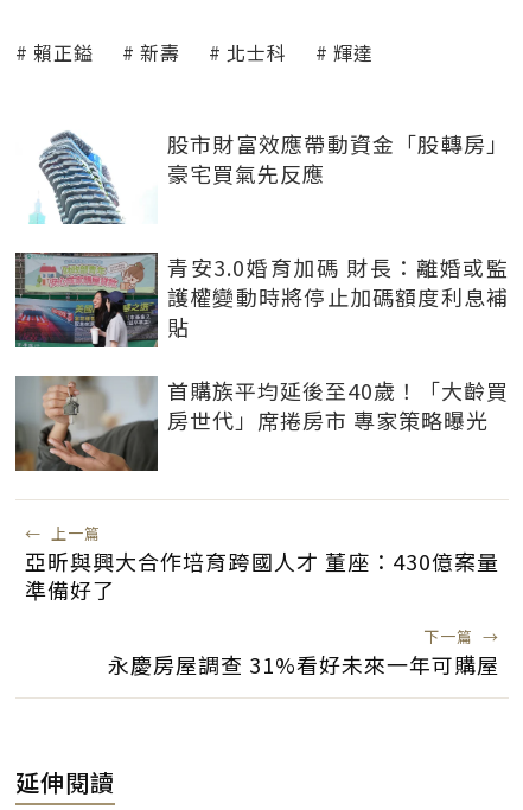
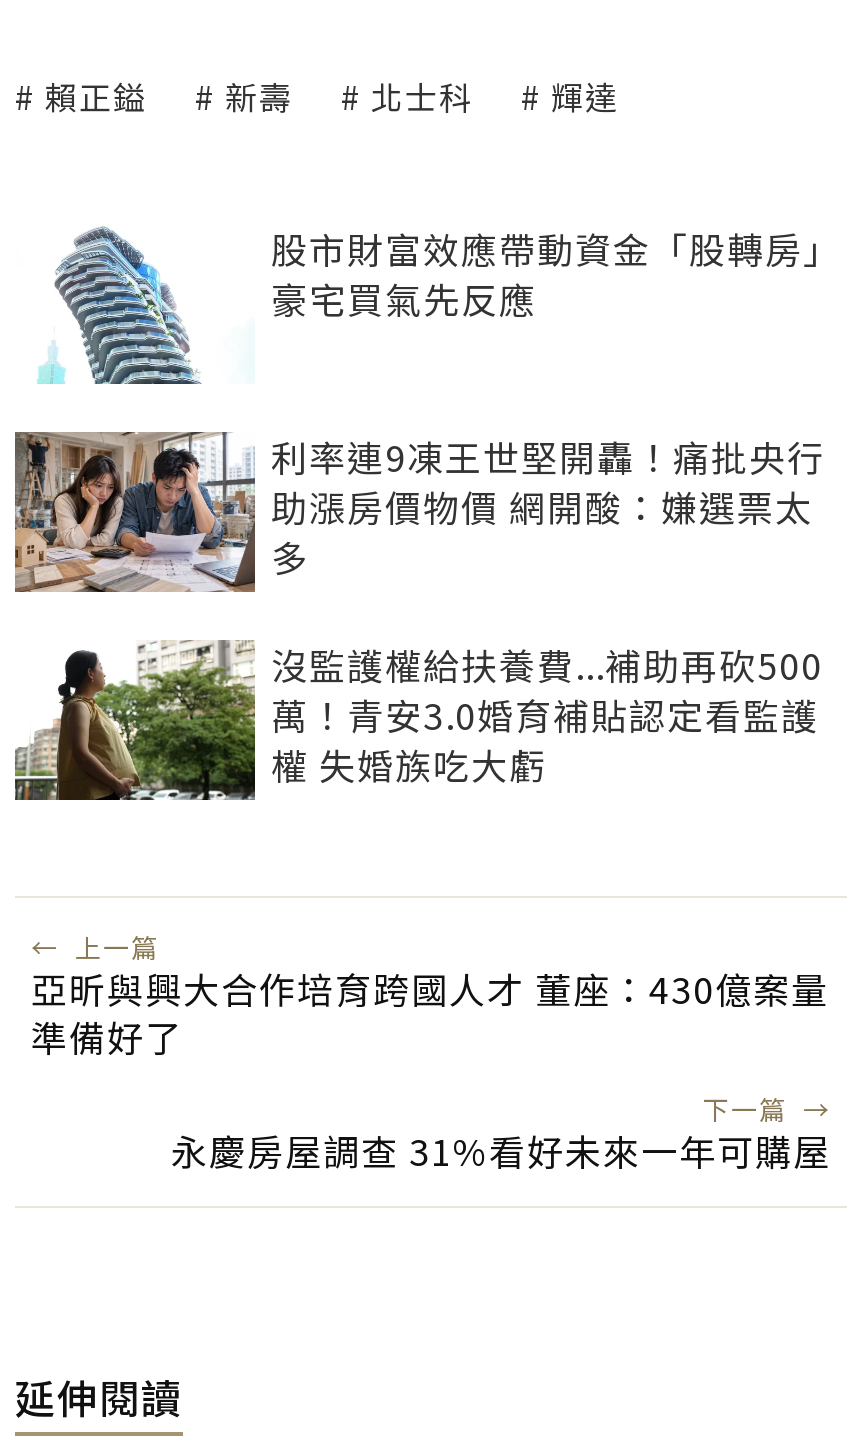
[14,251,509,349] [image] | 青安3.0婚育加碼 財長：離婚或監 | 護權變動時將停止加碼額度利息補 | 貼 -> [13,431,825,594] [image] | 利率連9凍王世堅開轟！痛批央行 | 助漲房價物價 網開酸：嫌選票太 | 多
[14,375,509,472] [image] | 首購族平均延後至40歲！「大齡買 | 房世代」席捲房市 專家策略曝光 -> [15,639,823,802] [image] | 沒監護權給扶養費...補助再砍500 | 萬！青安3.0婚育補貼認定看監護 | 權 失婚族吃大虧

